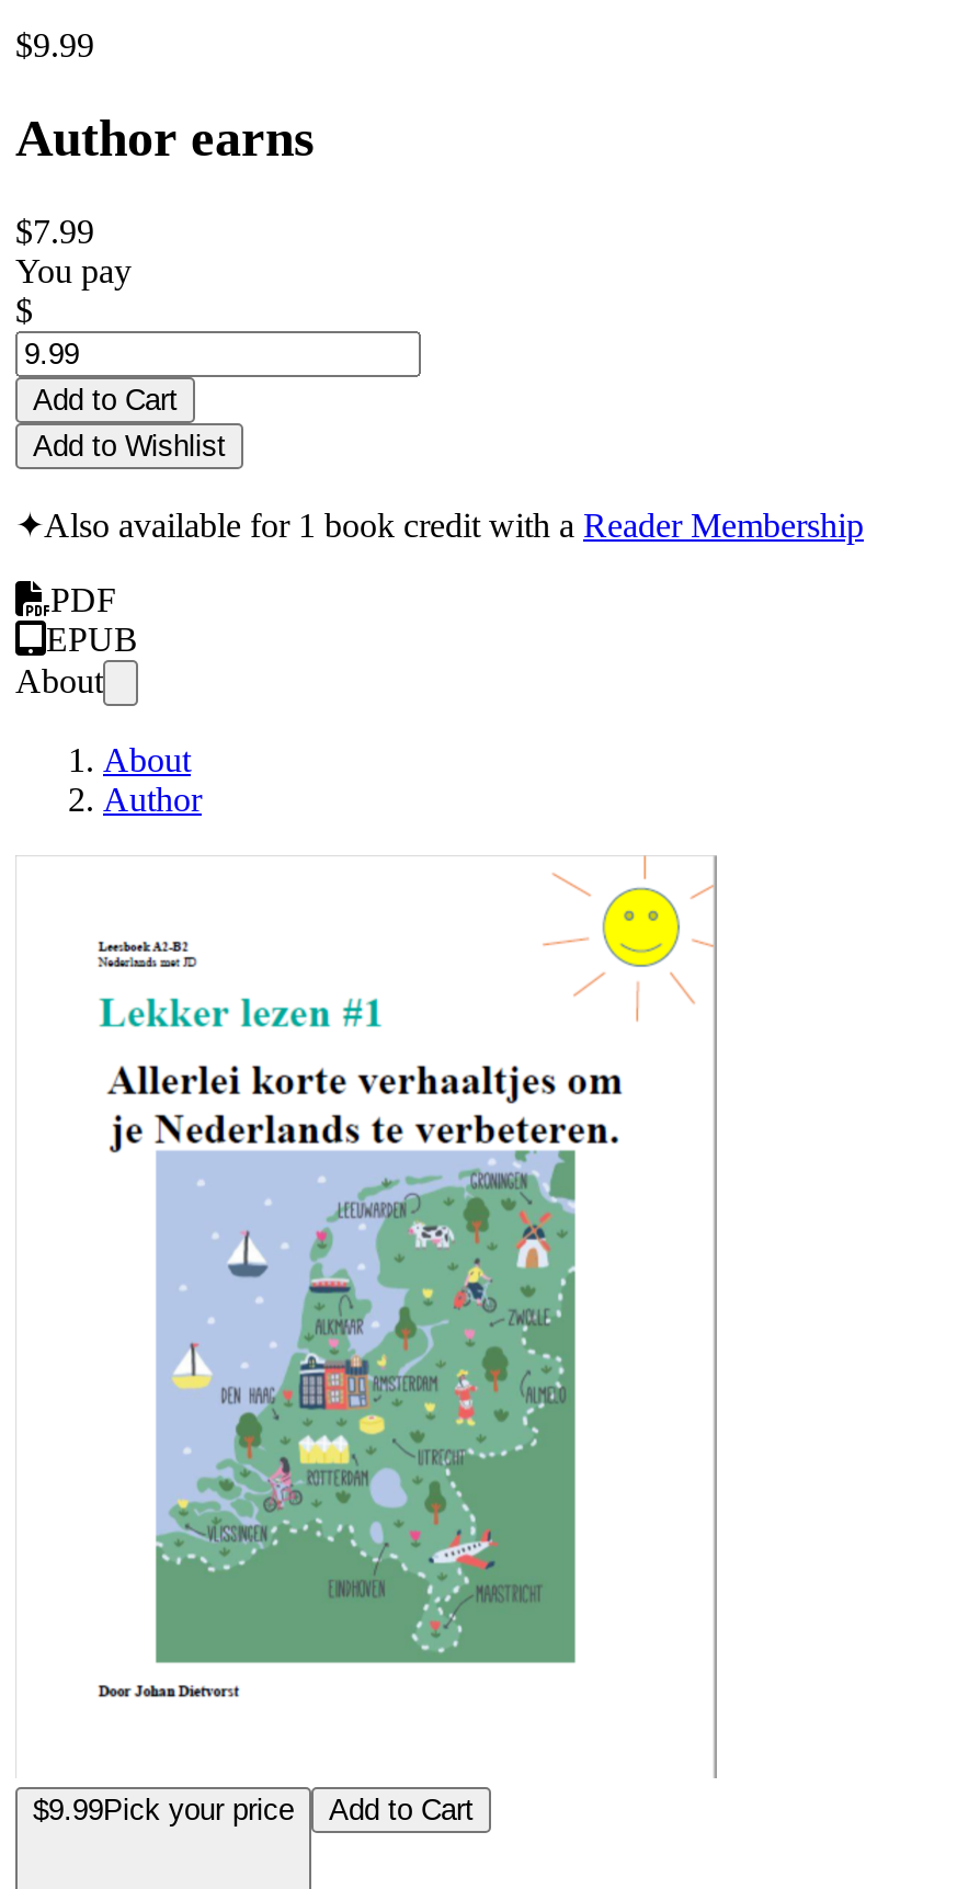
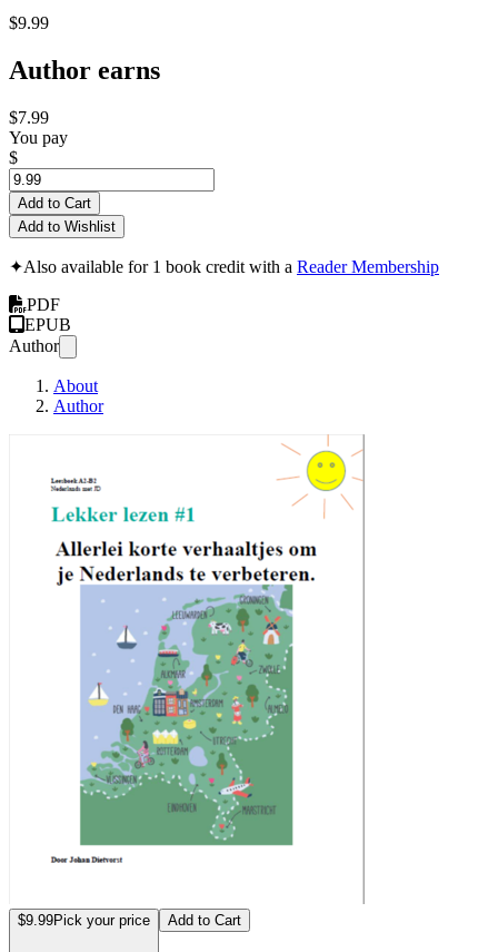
[15,662,103,699] About -> [9,336,59,355] Author

